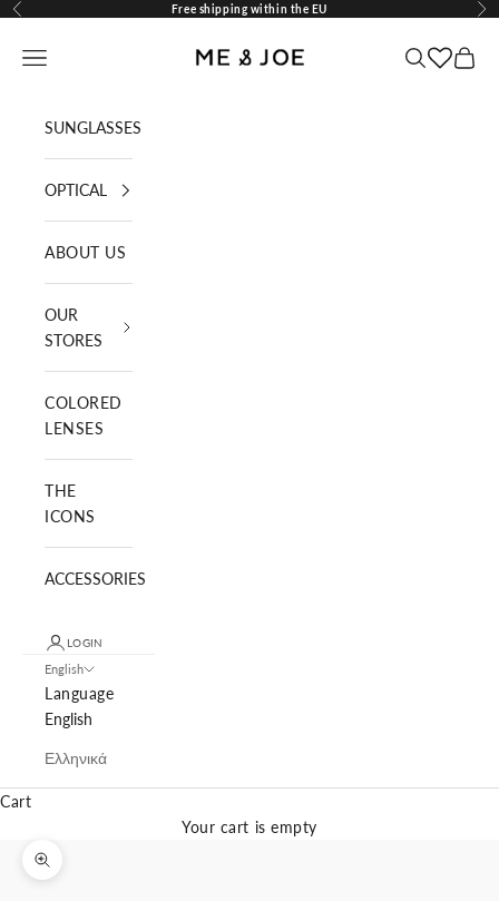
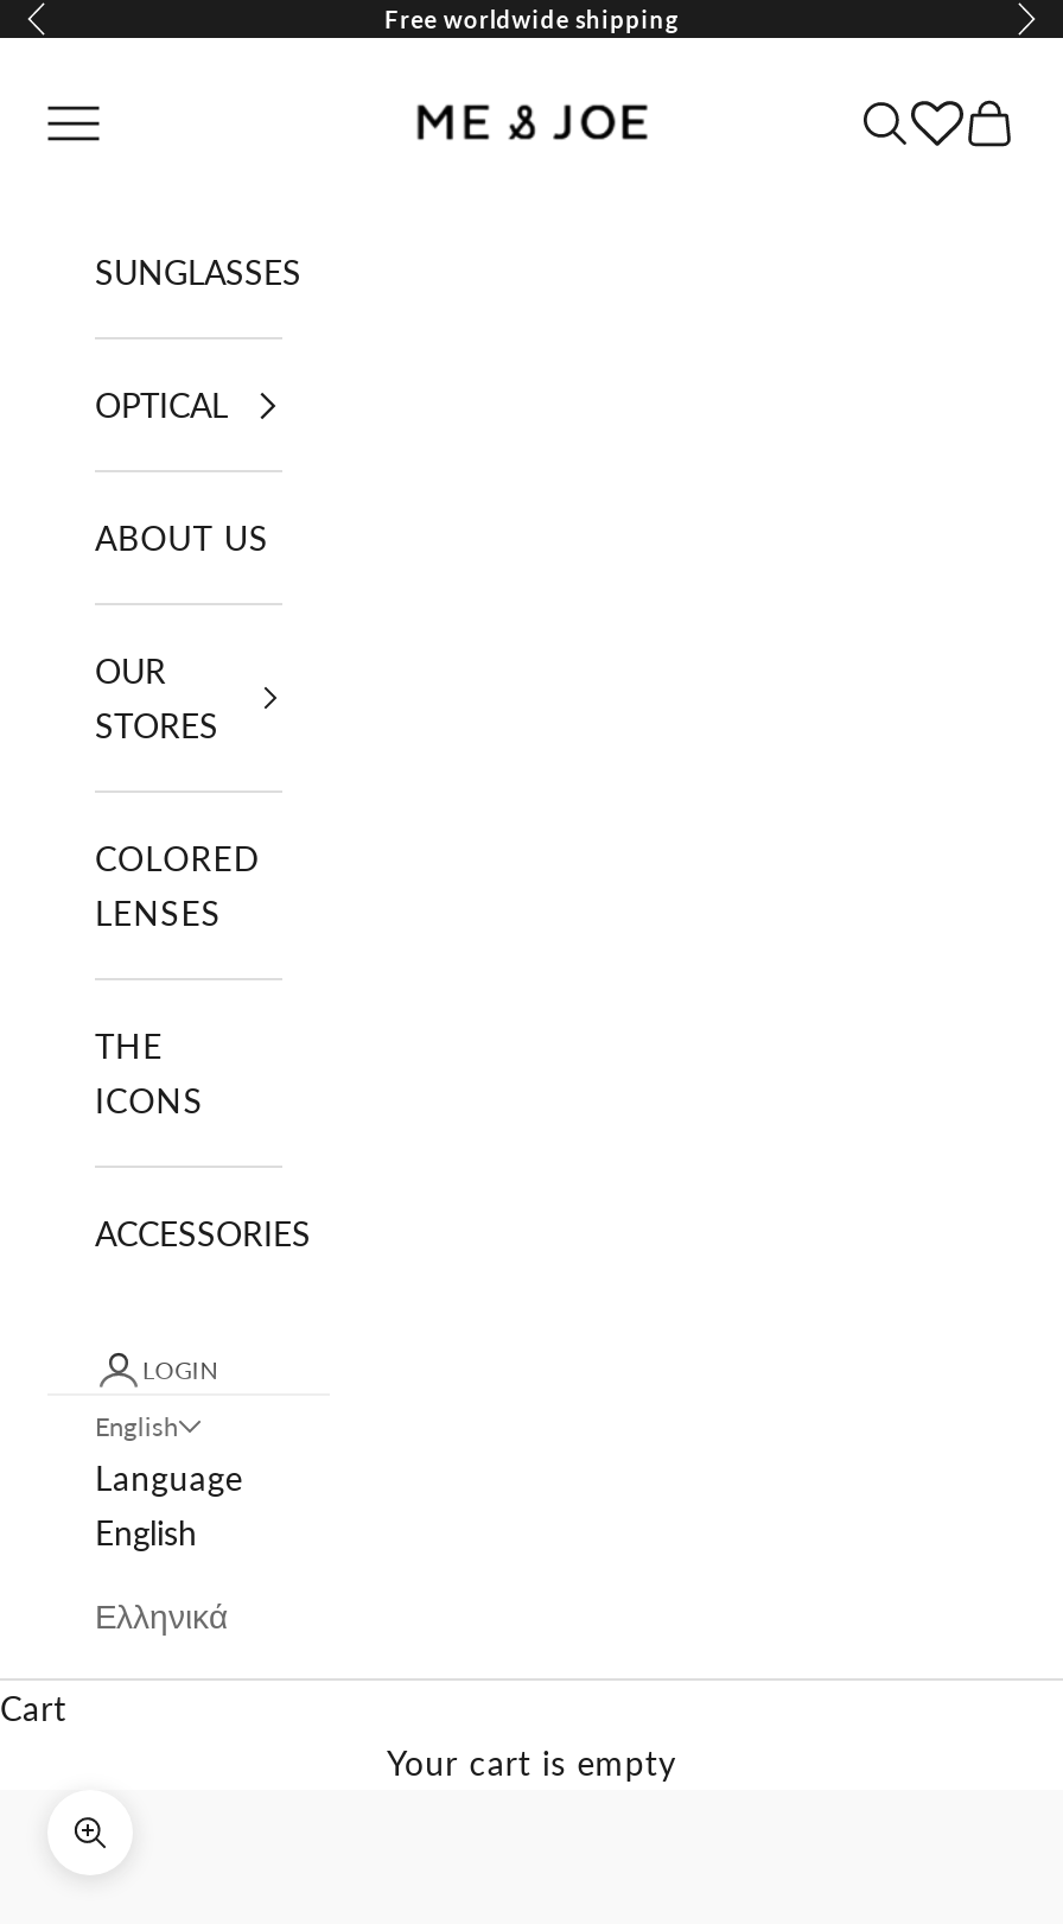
[171,2,328,16] Free shipping within the EU -> [384,5,678,33] Free worldwide shipping

